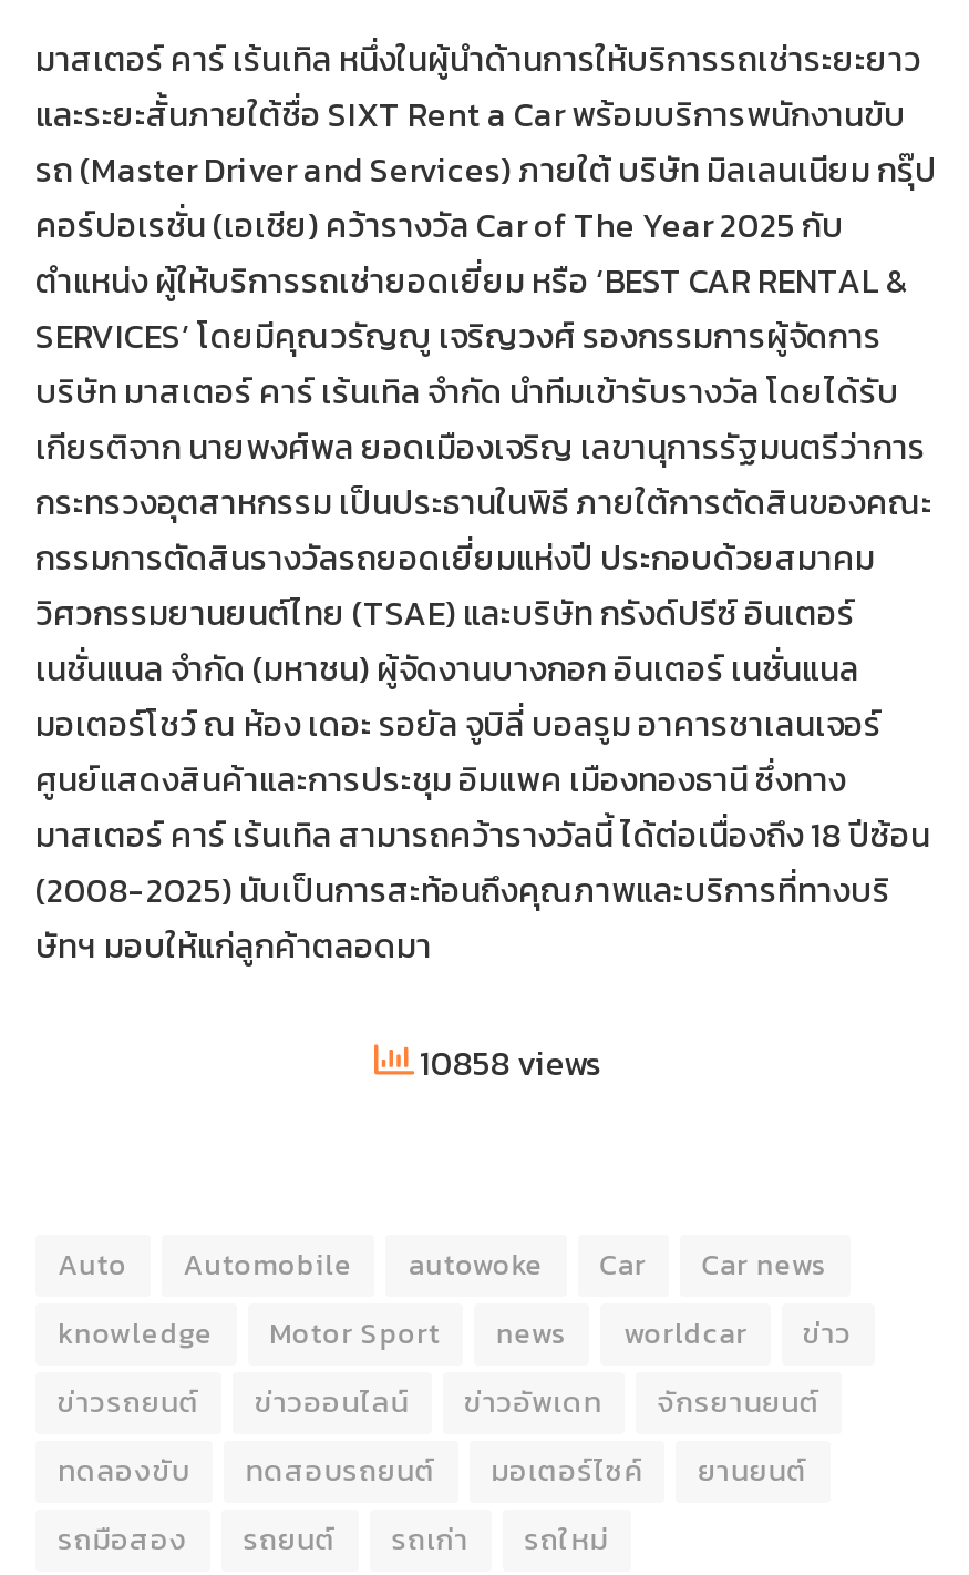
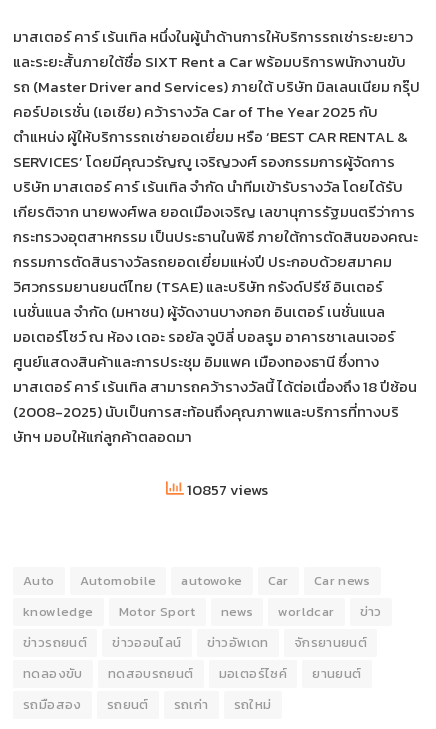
[413,1038,601,1089] 10858 views -> [184,478,268,501] 10857 views

